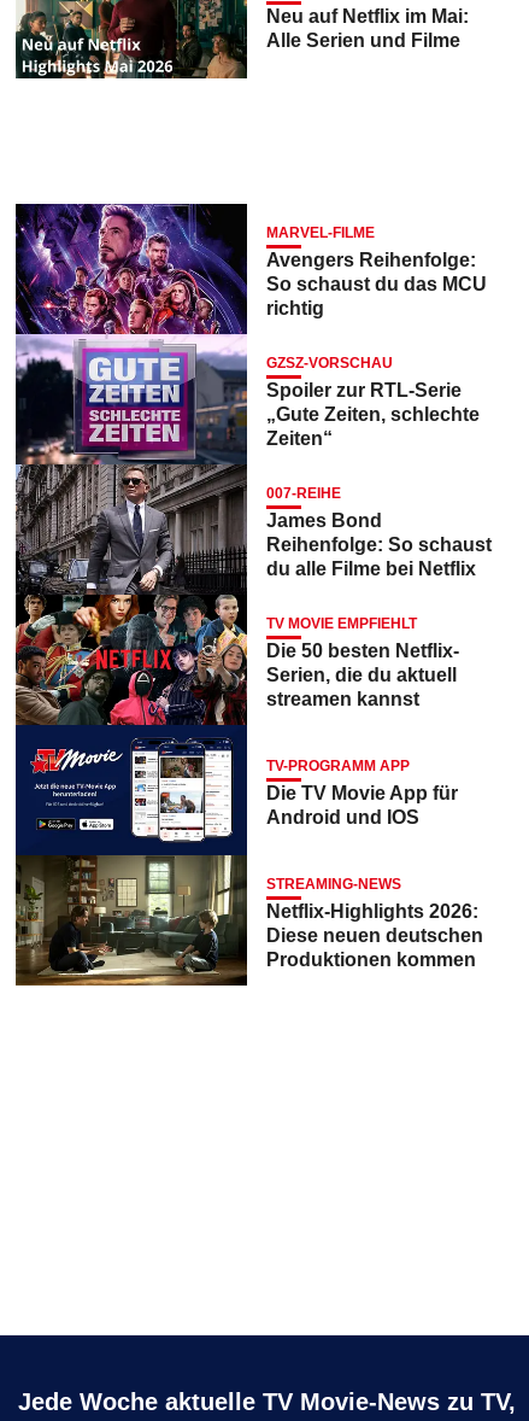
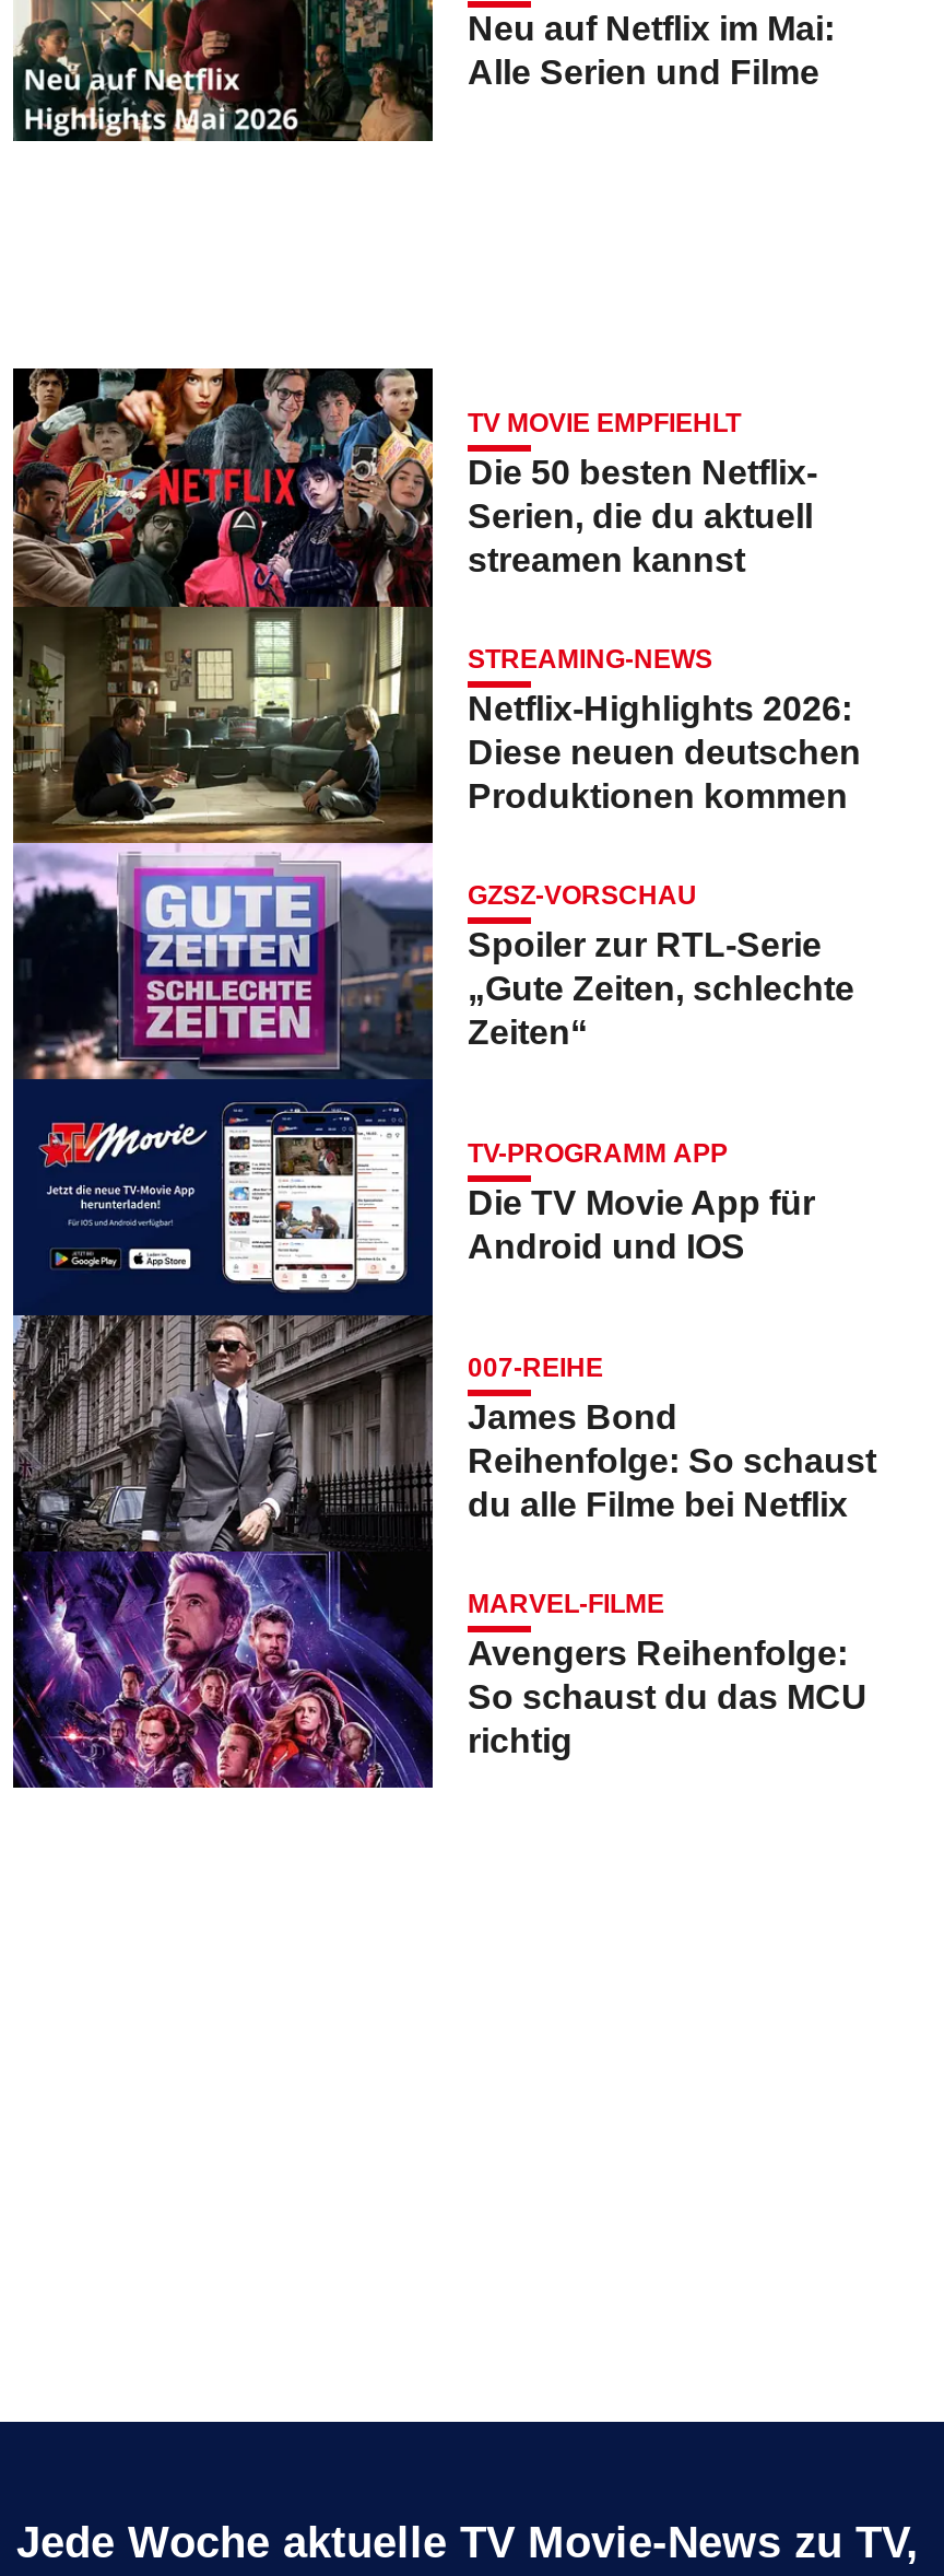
moved [266,224,487,318] -> [468,1589,868,1759]: MARVEL-FILME | Avengers Reihenfolge: | So schaust du das MCU | richtig
[14,334,248,987] [image] -> [11,365,435,1555] [image]
moved [266,354,492,970] -> [468,407,876,1524]: GZSZ-VORSCHAU | Spoiler zur RTL-Serie | „Gute Zeiten, schlechte | ... | Diese neuen deutschen | Produktionen kommen

